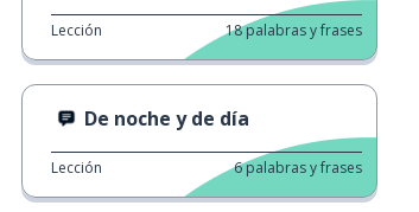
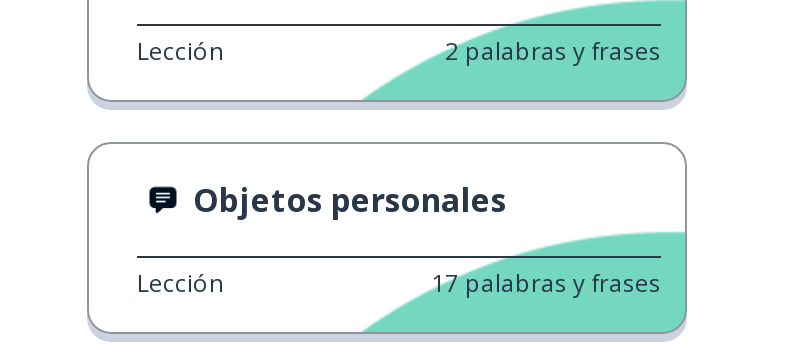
[226,20,362,40] 18 palabras y frases -> [445,34,661,68] 2 palabras y frases
[84,105,249,131] De noche y de día -> [193,178,507,222] Objetos personales
[234,157,362,177] 6 palabras y frases -> [431,266,661,300] 17 palabras y frases

